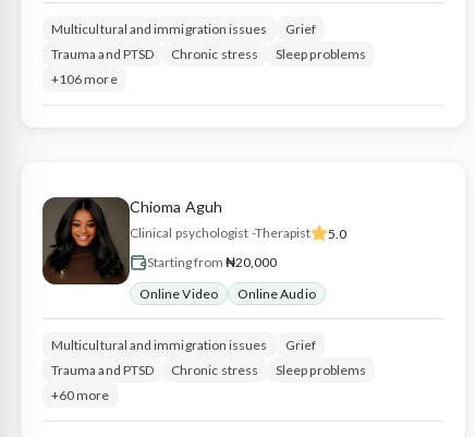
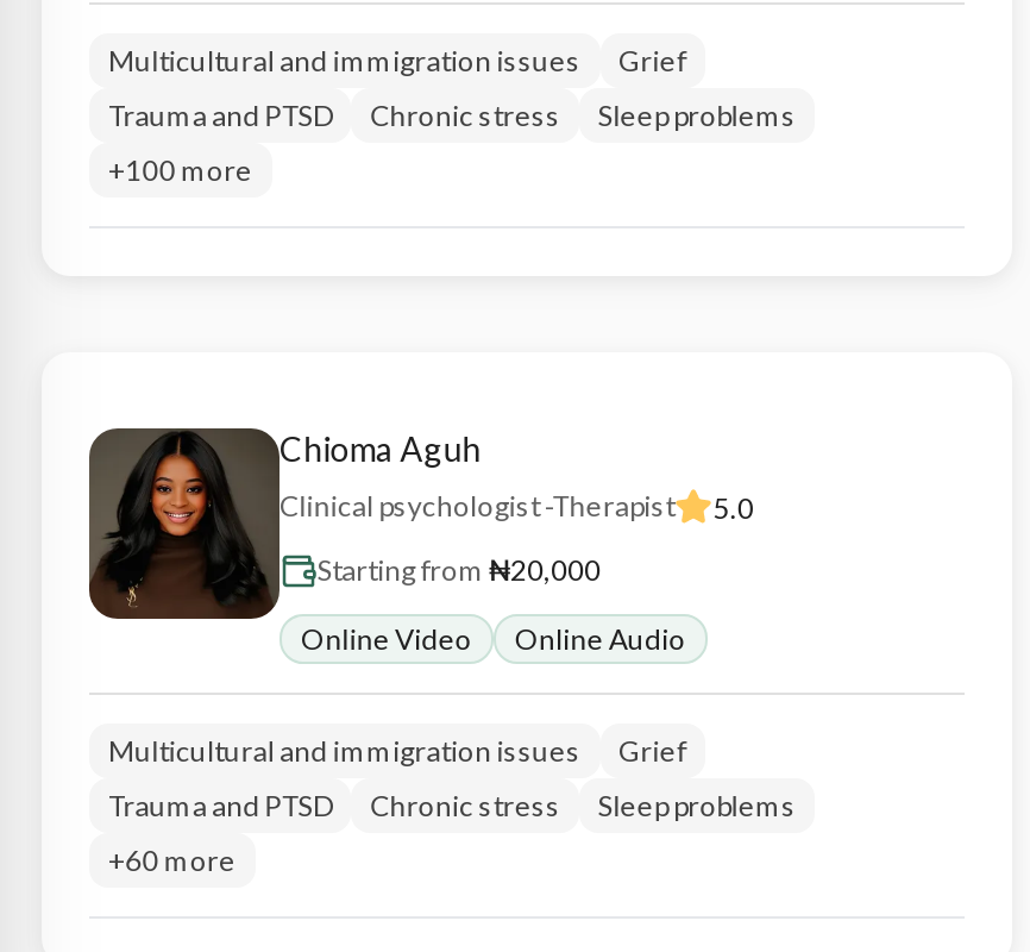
[51,71,117,87] +106 more -> [108,152,252,188] +100 more

